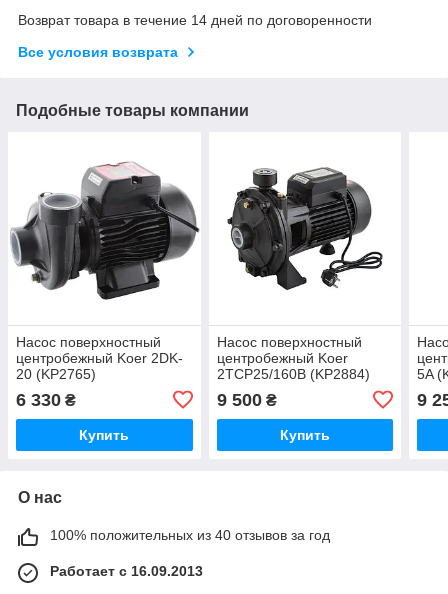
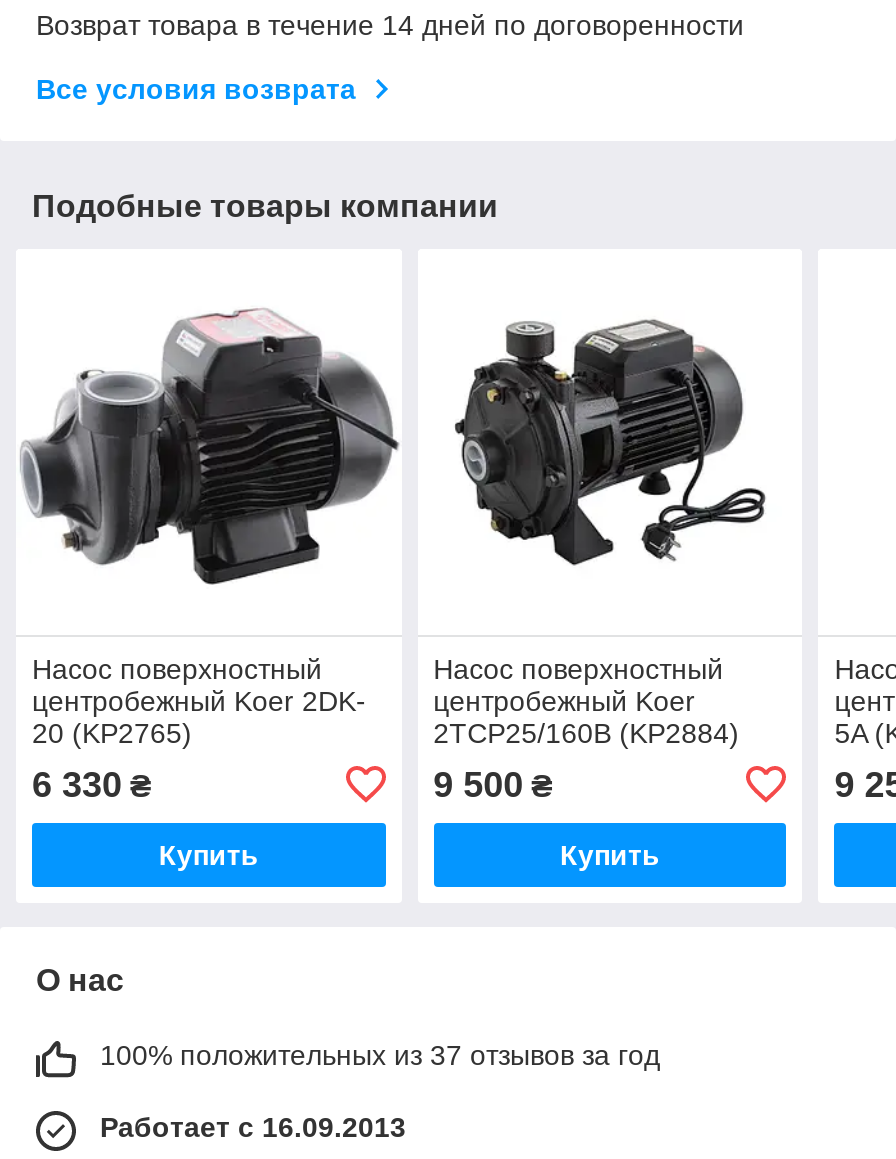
[50,527,330,543] 100% положительных из 40 отзывов за год -> [100,1038,660,1070] 100% положительных из 37 отзывов за год

